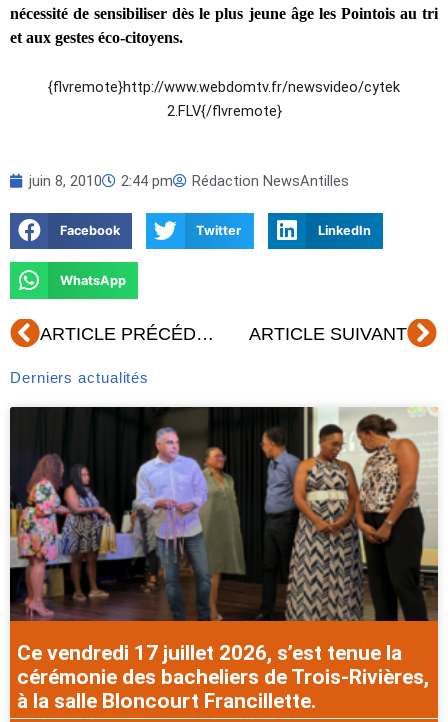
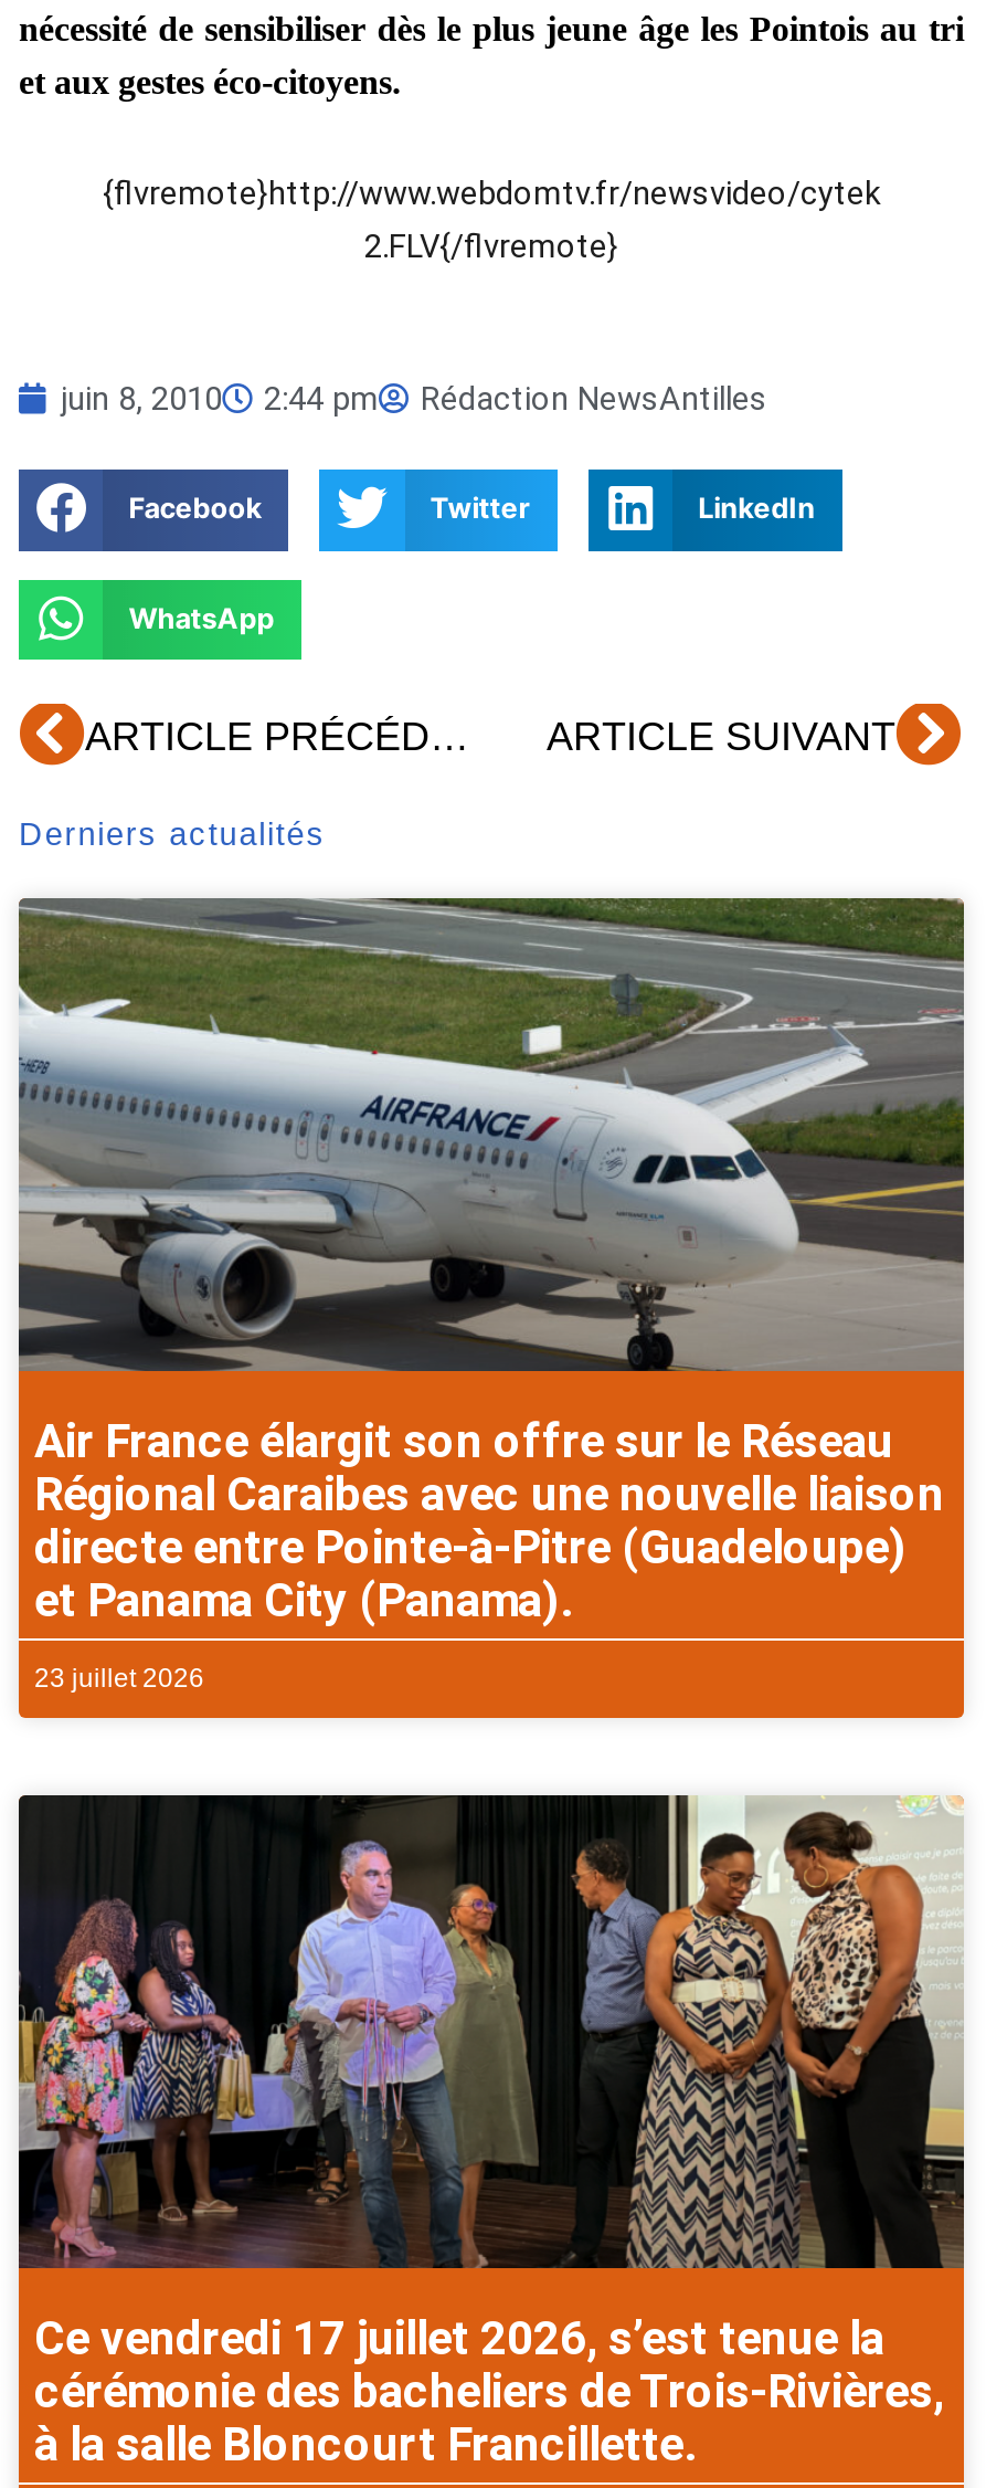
none -> [17,896,966,1694] [image] | Air France élargit son offre sur le Réseau | Régional Caraibes avec une nouvelle liaison | directe entre Pointe-à-Pitre (Guadeloupe) | et Panama City (Panama). | 23 juillet 2026

